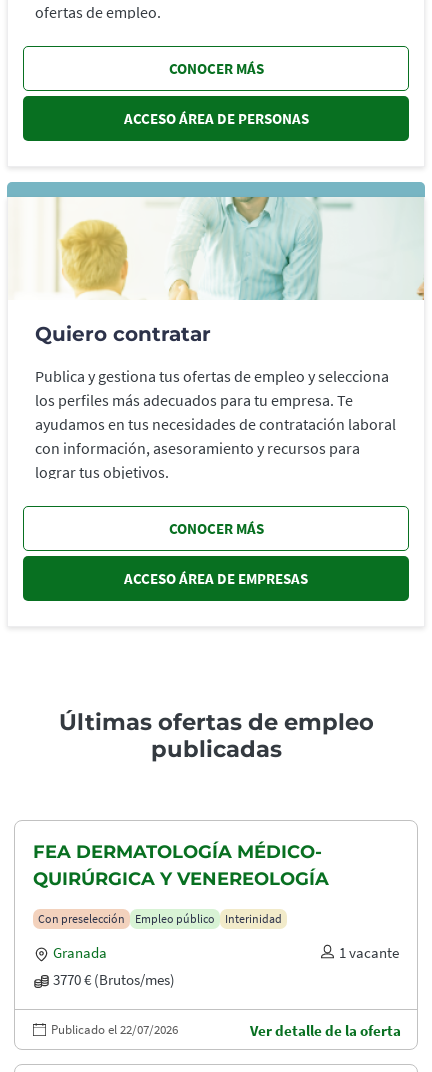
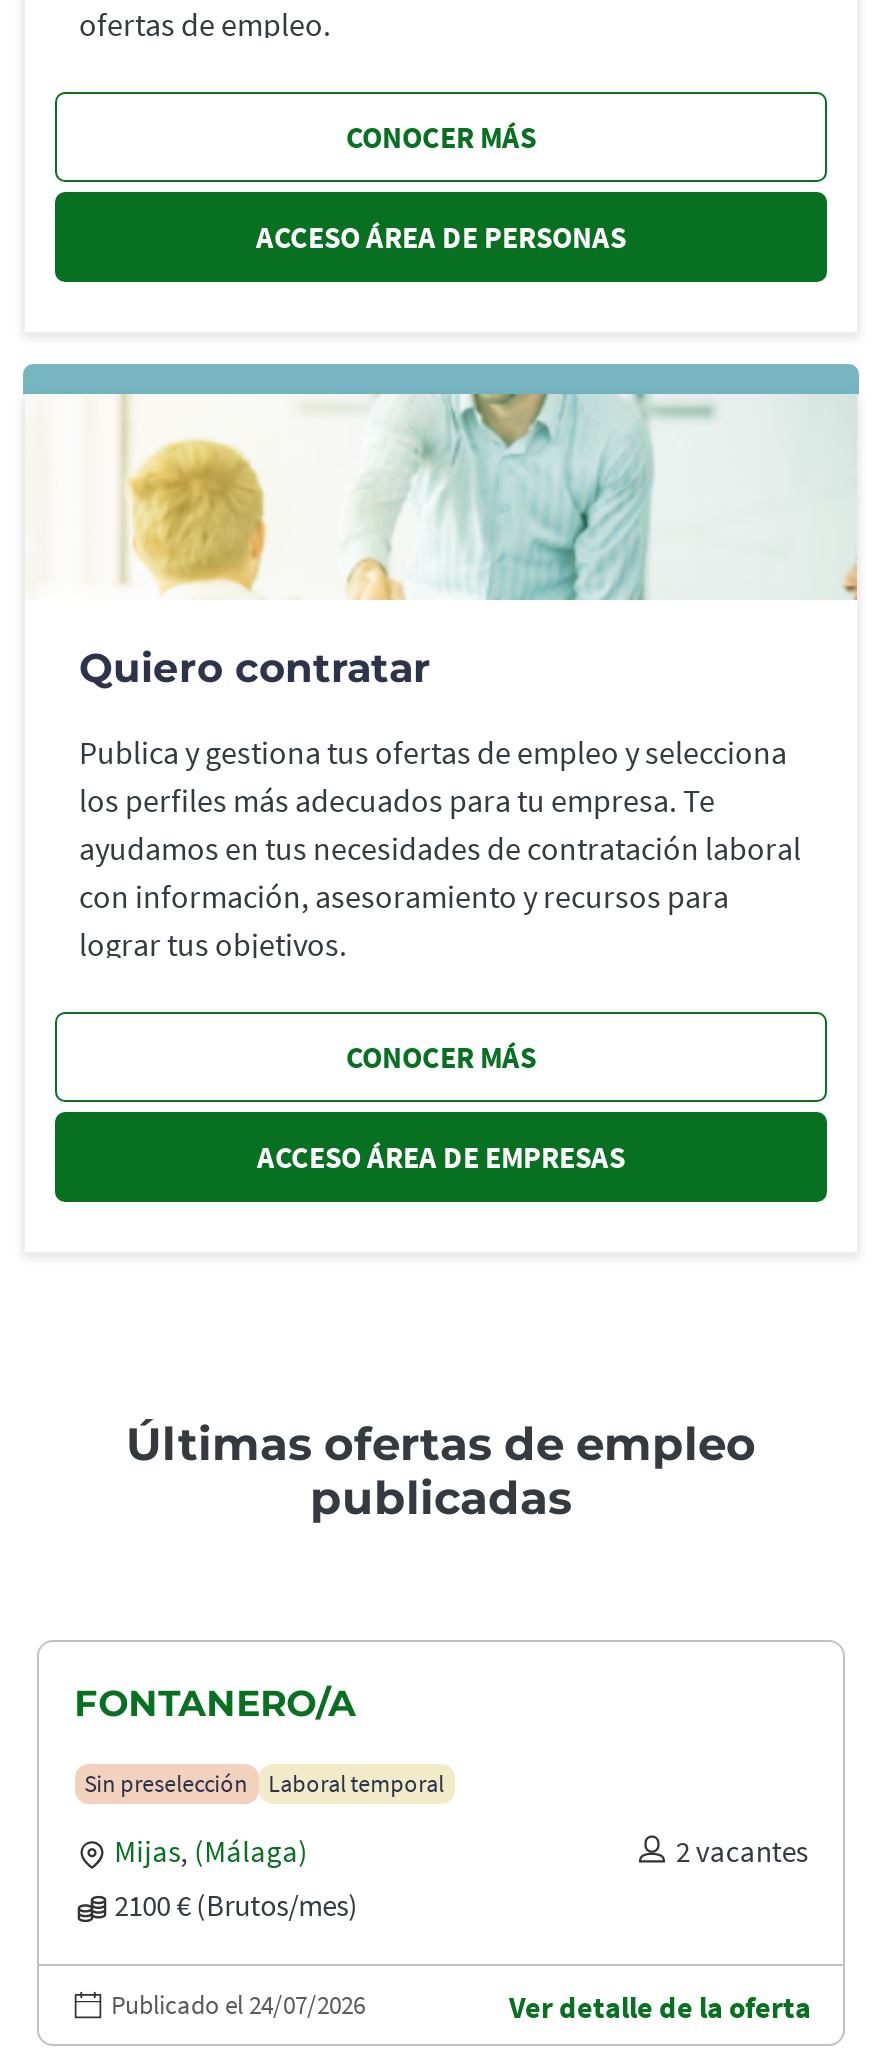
[33,841,329,890] FEA DERMATOLOGÍA MÉDICO- | QUIRÚRGICA Y VENEREOLOGÍA -> [74,1681,356,1725] FONTANERO/A
[38,911,282,926] Con preselección | Empleo público | Interinidad -> [84,1767,444,1797] Sin preselección | Laboral temporal
[53,943,399,989] Granada | 1 vacante | 3770 € (Brutos/mes) -> [114,1831,808,1923] Mijas, (Málaga) | 2 vacantes | 2100 € (Brutos/mes)
[51,1021,178,1038] Publicado el 22/07/2026 -> [111,1987,365,2021] Publicado el 24/07/2026

